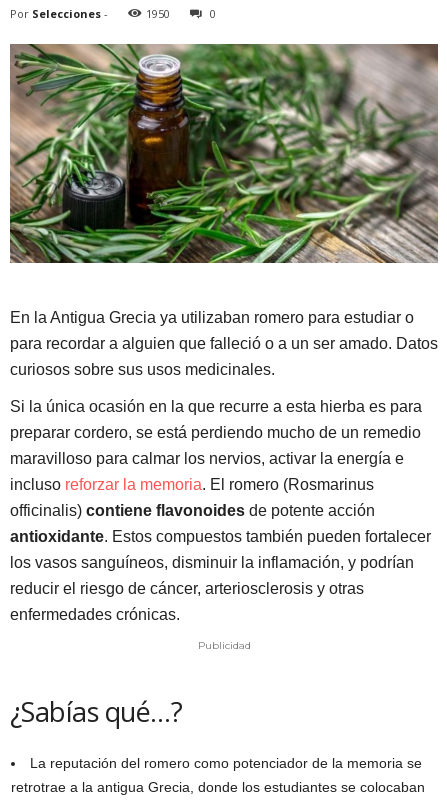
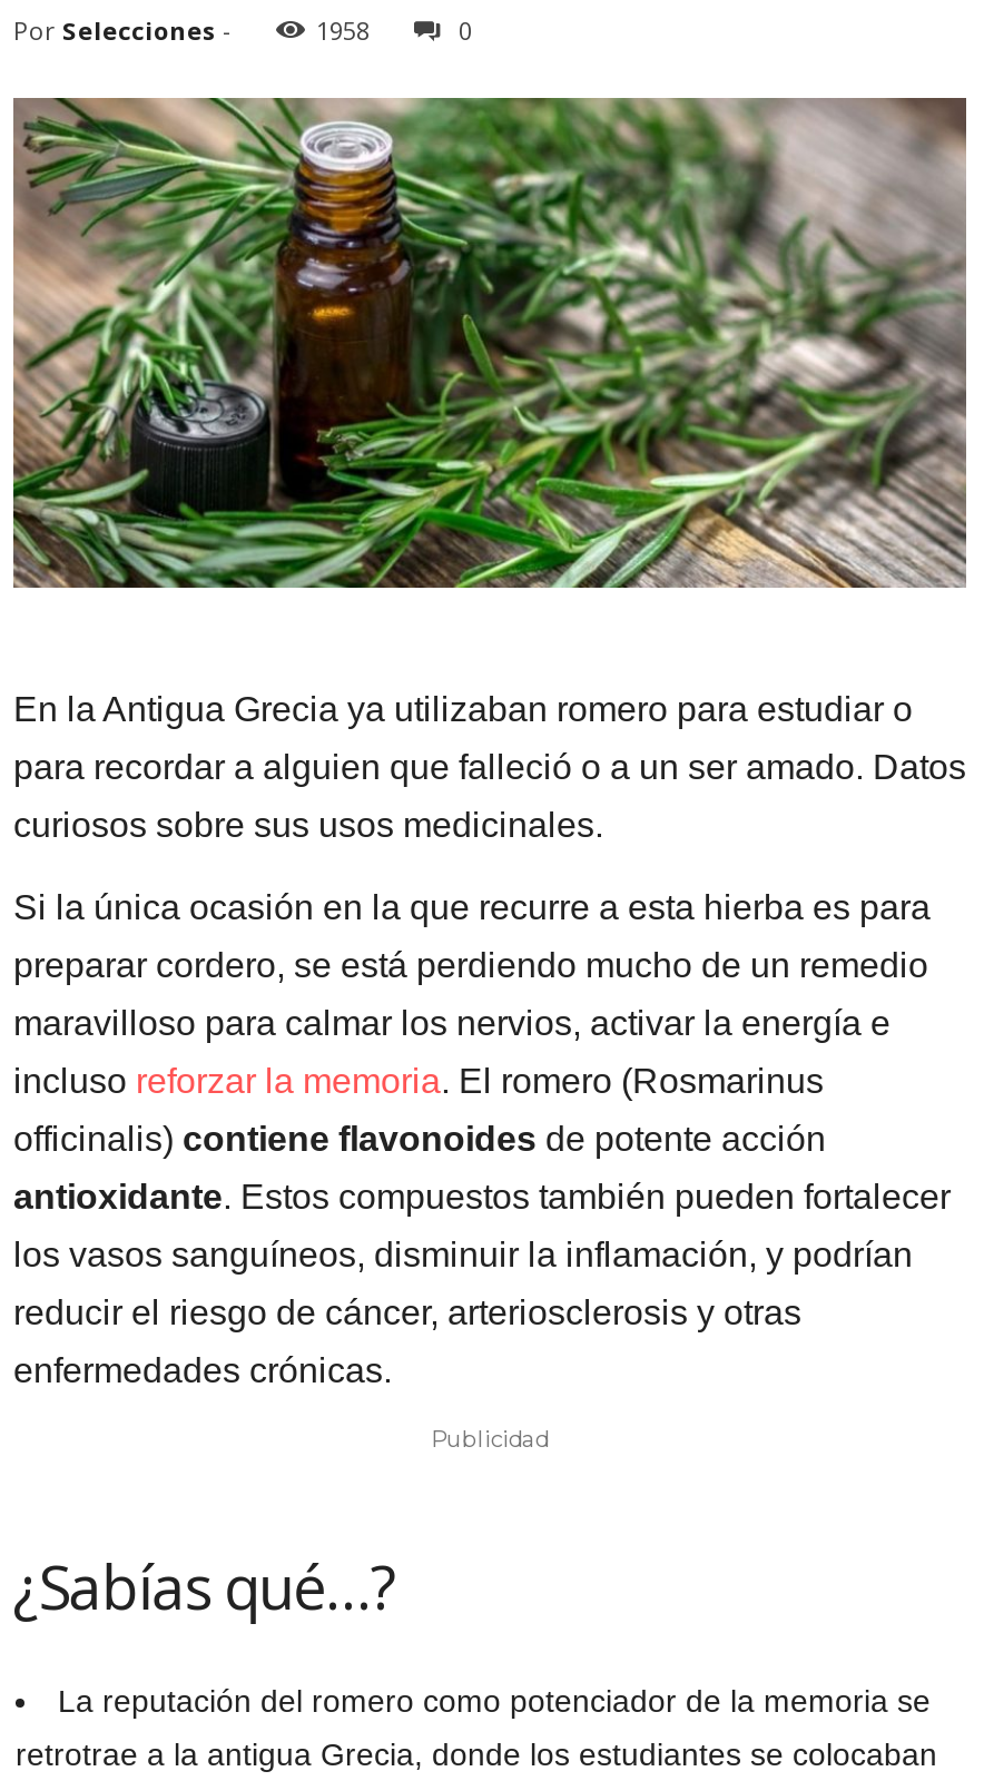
[146,6,170,21] 1950 -> [316,13,370,47] 1958

